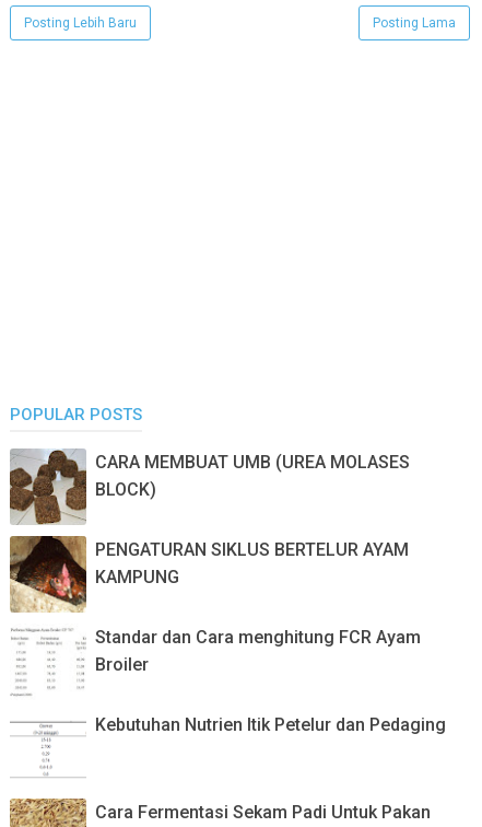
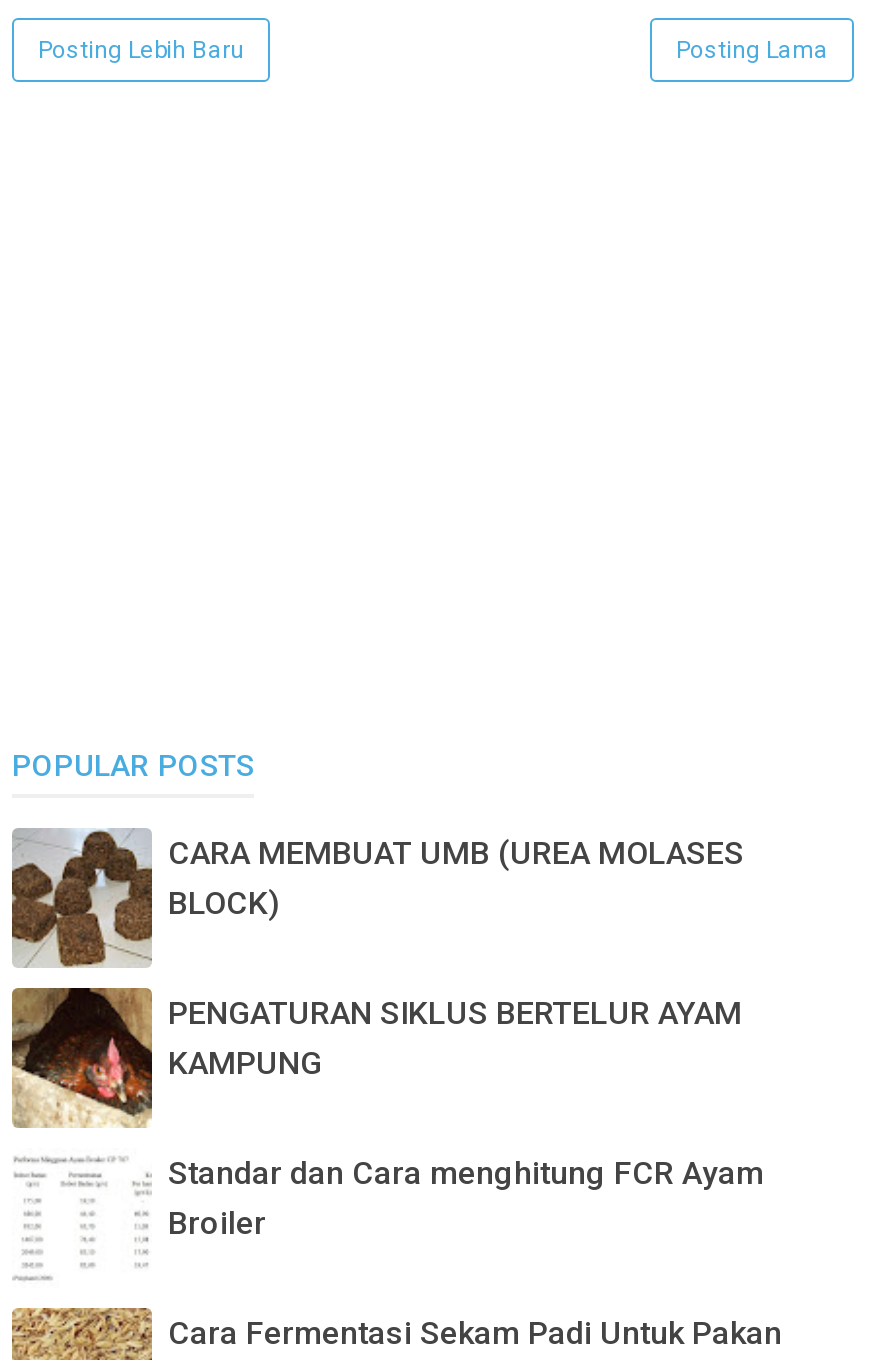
[95,714,446,735] Kebutuhan Nutrien Itik Petelur dan Pedaging -> none

